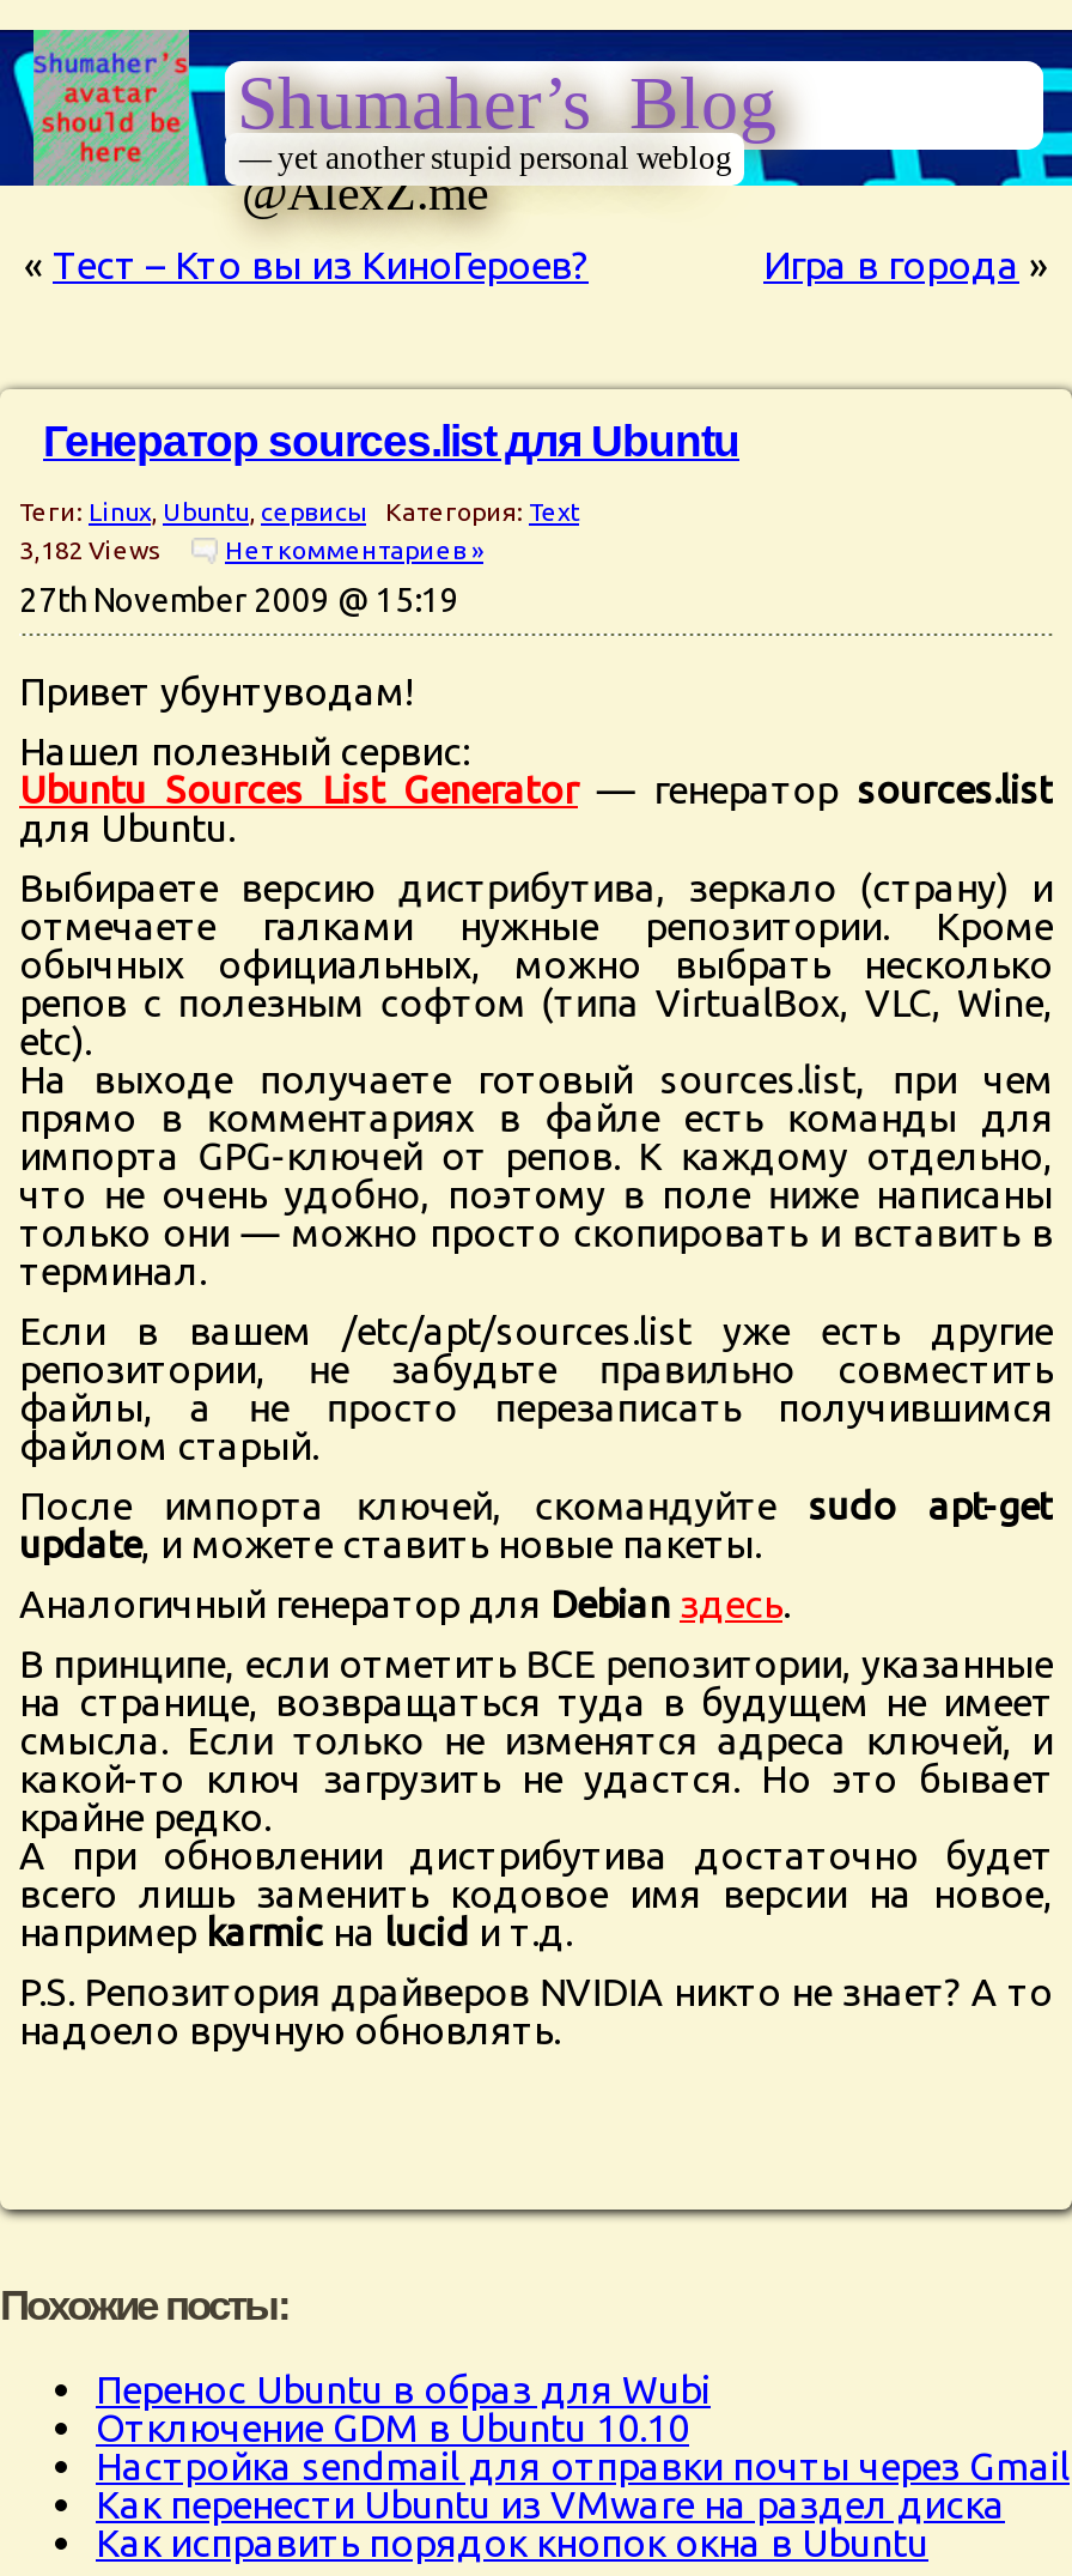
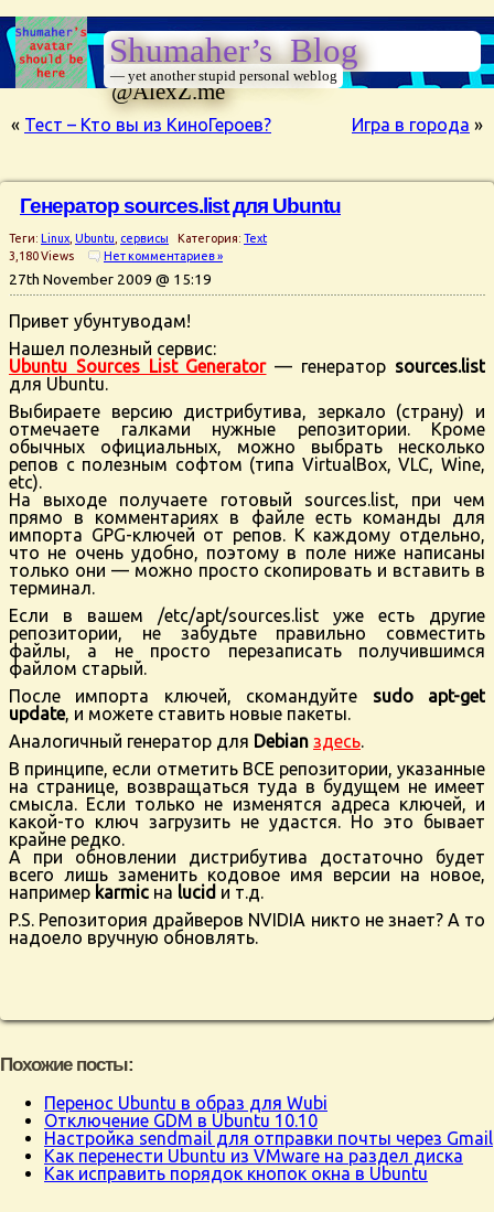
[19,535,165,564] 3,182 Views -> [9,249,76,262] 3,180 Views

